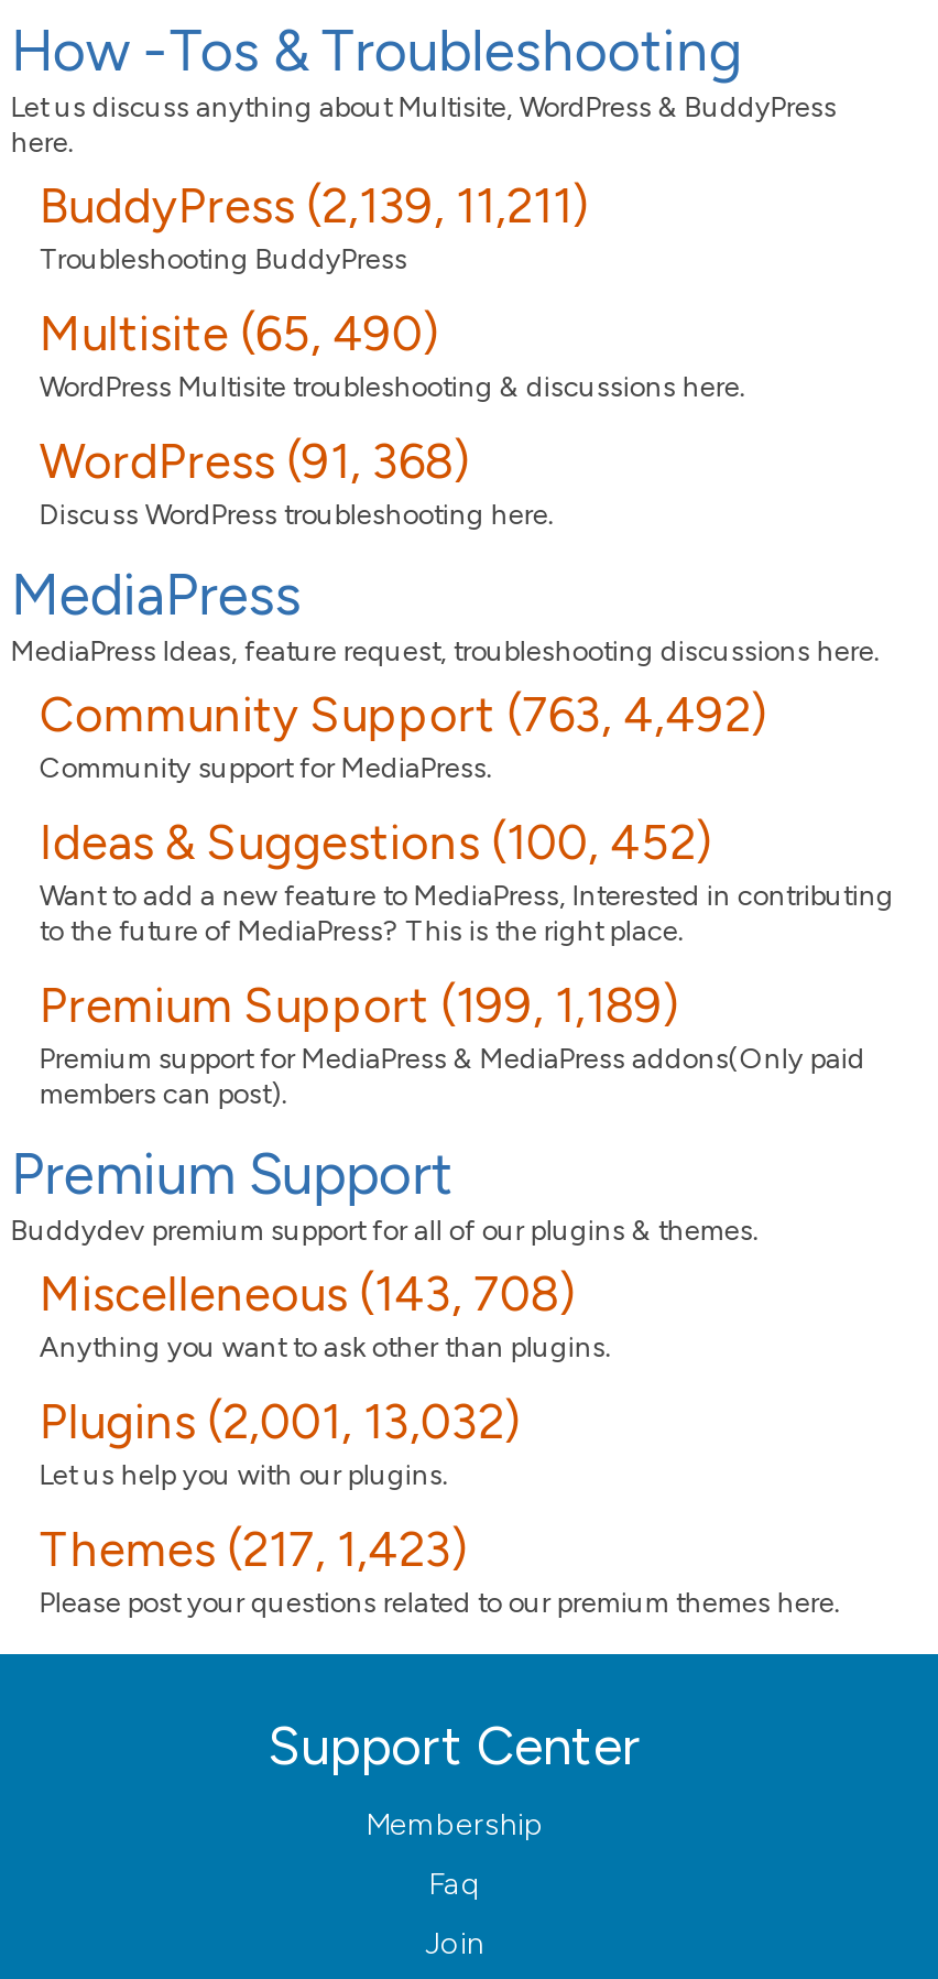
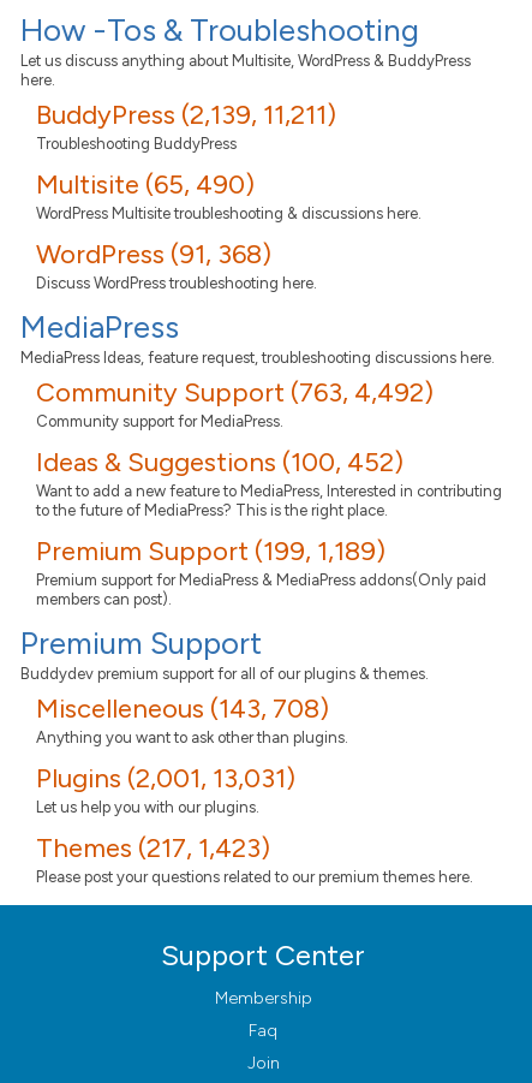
[39,1392,522,1451] Plugins (2,001, 13,032) -> [37,762,296,795] Plugins (2,001, 13,031)

